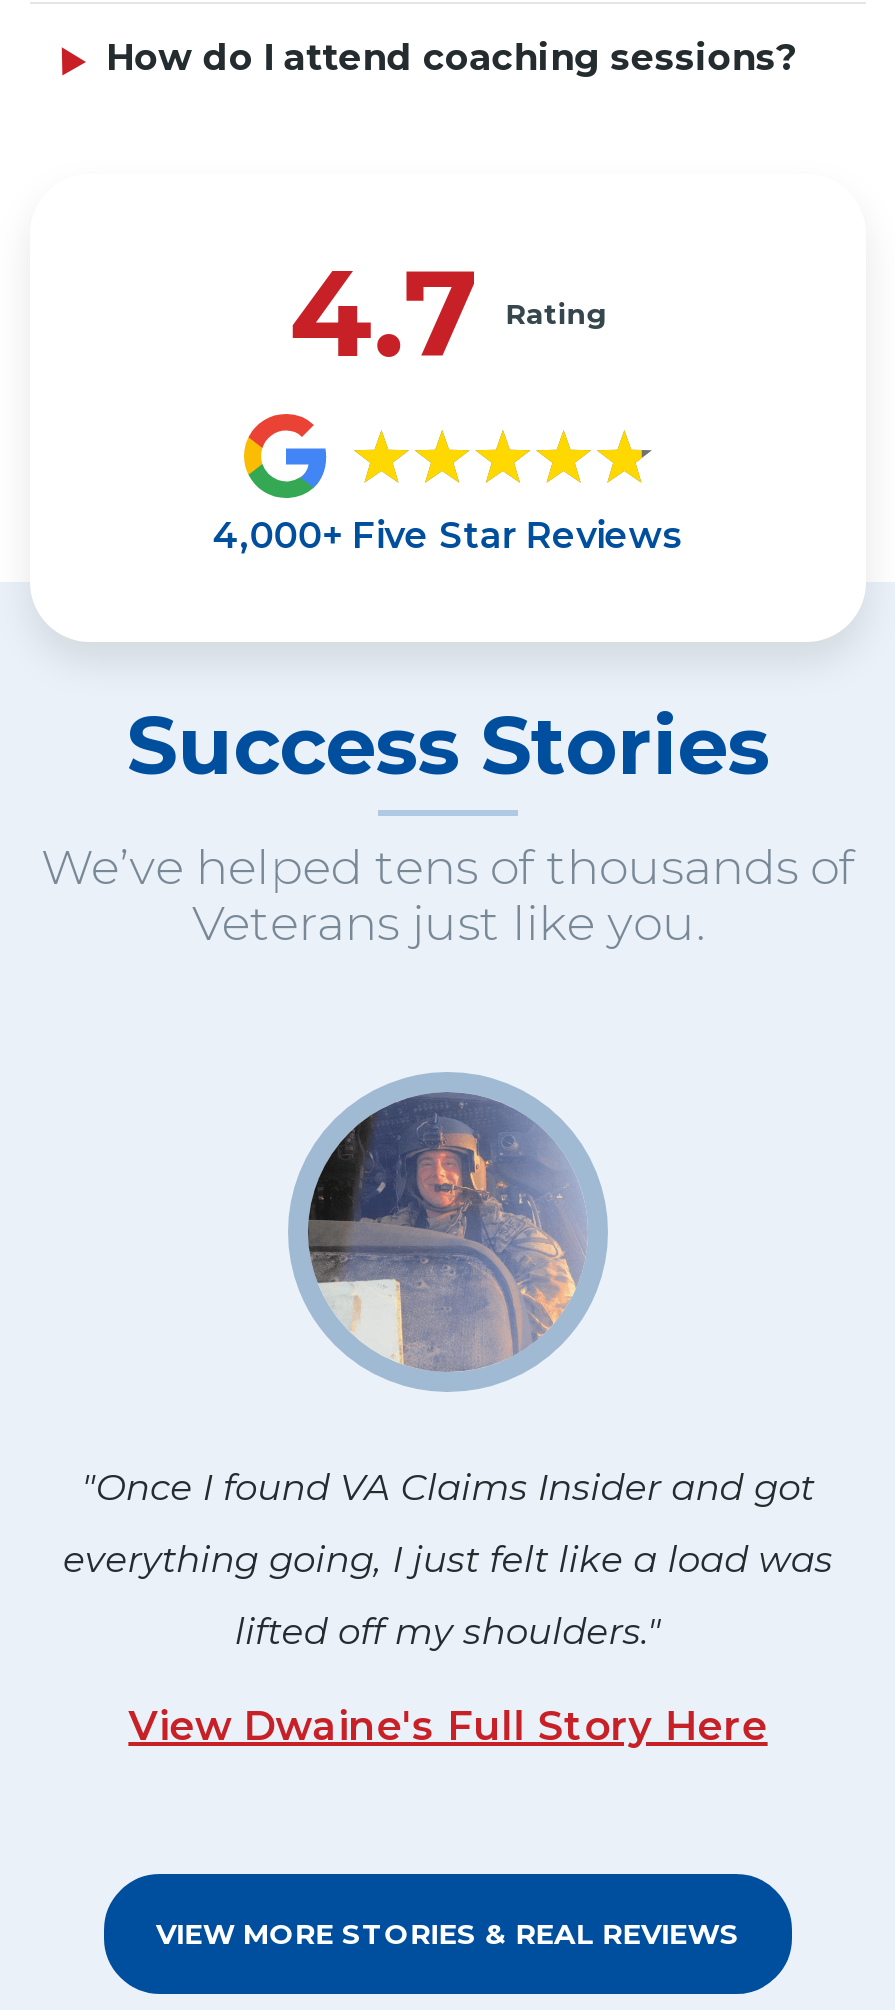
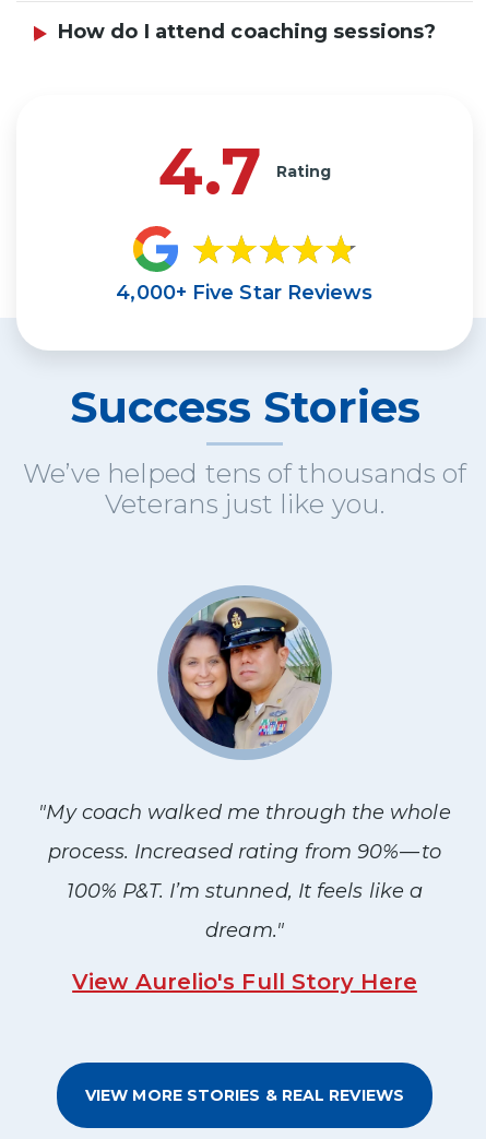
[310,1094,586,1370] [image] -> [170,597,322,748] [image]
[63,1465,833,1749] "Once I found VA Claims Insider and got | everything going, I just felt like a load was | lifted off my shoulders." | View Dwaine's Full Story Here -> [39,800,451,994] "My coach walked me through the whole | process. Increased rating from 90% — to | 100% P&T. I’m stunned, It feels like a | dream." | View Aurelio's Full Story Here

